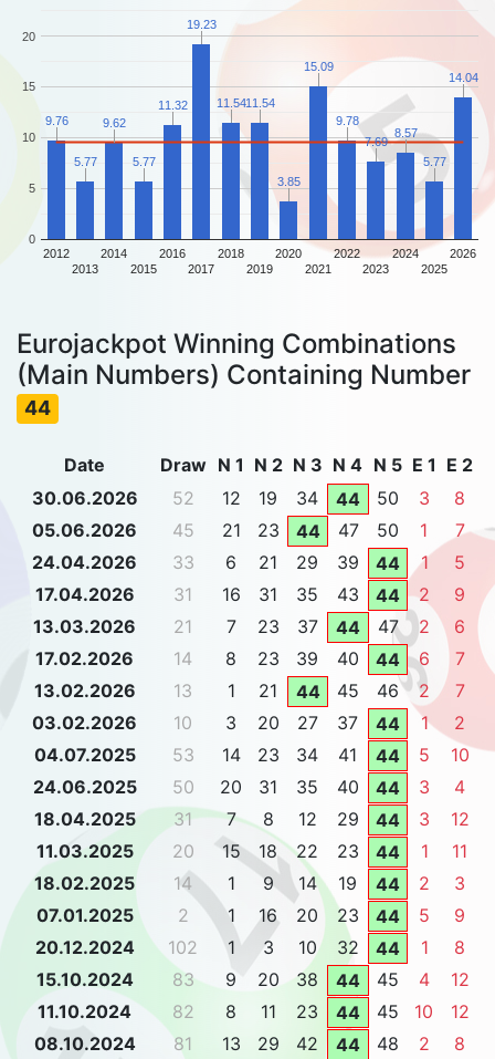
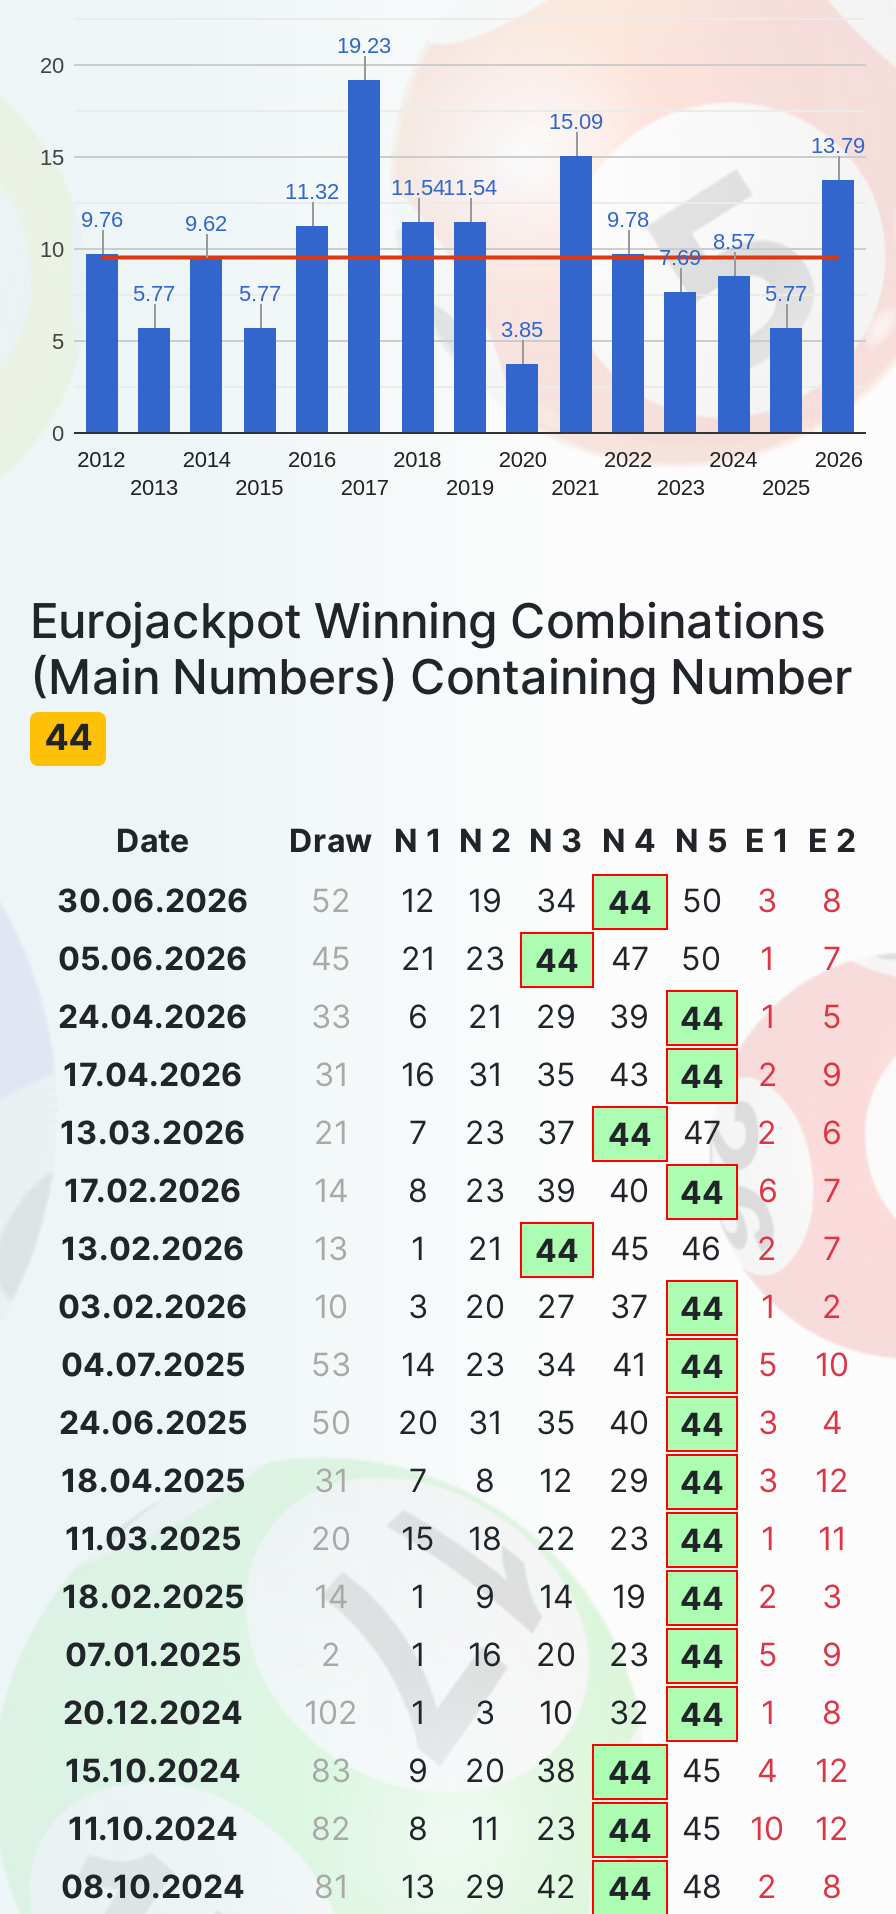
[448,71,478,85] 14.04 -> [811,133,865,158] 13.79

